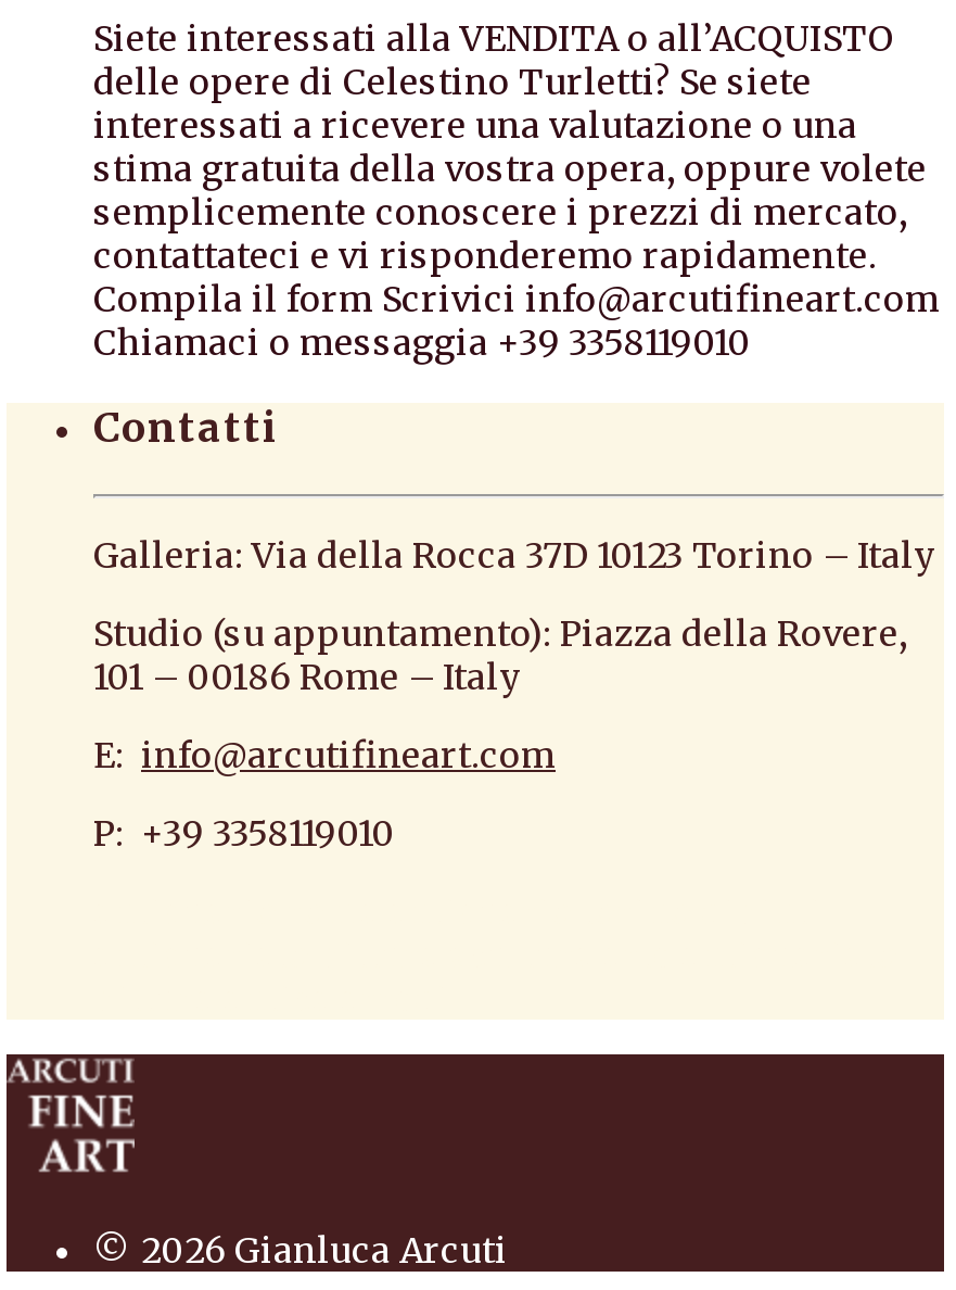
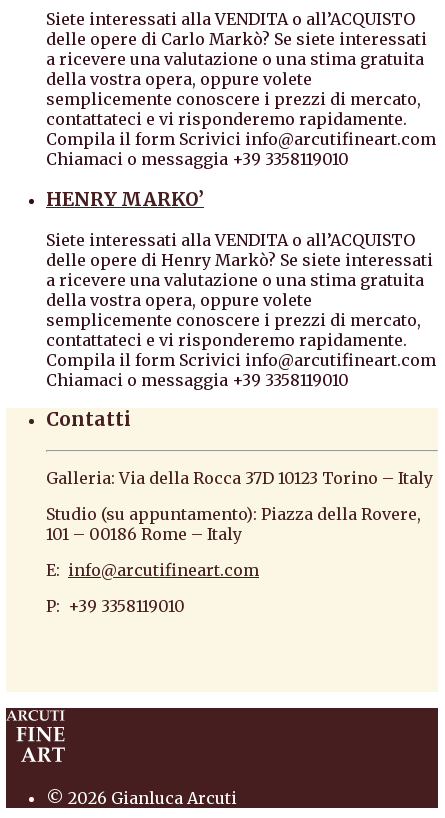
[93,59,927,189] delle opere di Celestino Turletti? Se siete | interessati a ricevere una valutazione o una | stima gratuita della vostra opera, oppure volete -> [46,29,436,310] delle opere di Carlo Markò? Se siete interessati | a ricevere una valutazione o una stima gratuita | della vostra opera, oppure volete | semplicemente conoscere i prezzi di mercato, | contattateci e vi risponderemo rapidamente. | Compila il form Scrivici info@arcutifineart.com | Chiamaci o messaggia +39 3358119010 | HENRY MARKO’ | Siete interessati alla VENDITA o all’ACQUISTO | delle opere di Henry Markò? Se siete interessati | a ricevere una valutazione o una stima gratuita | della vostra opera, oppure volete

